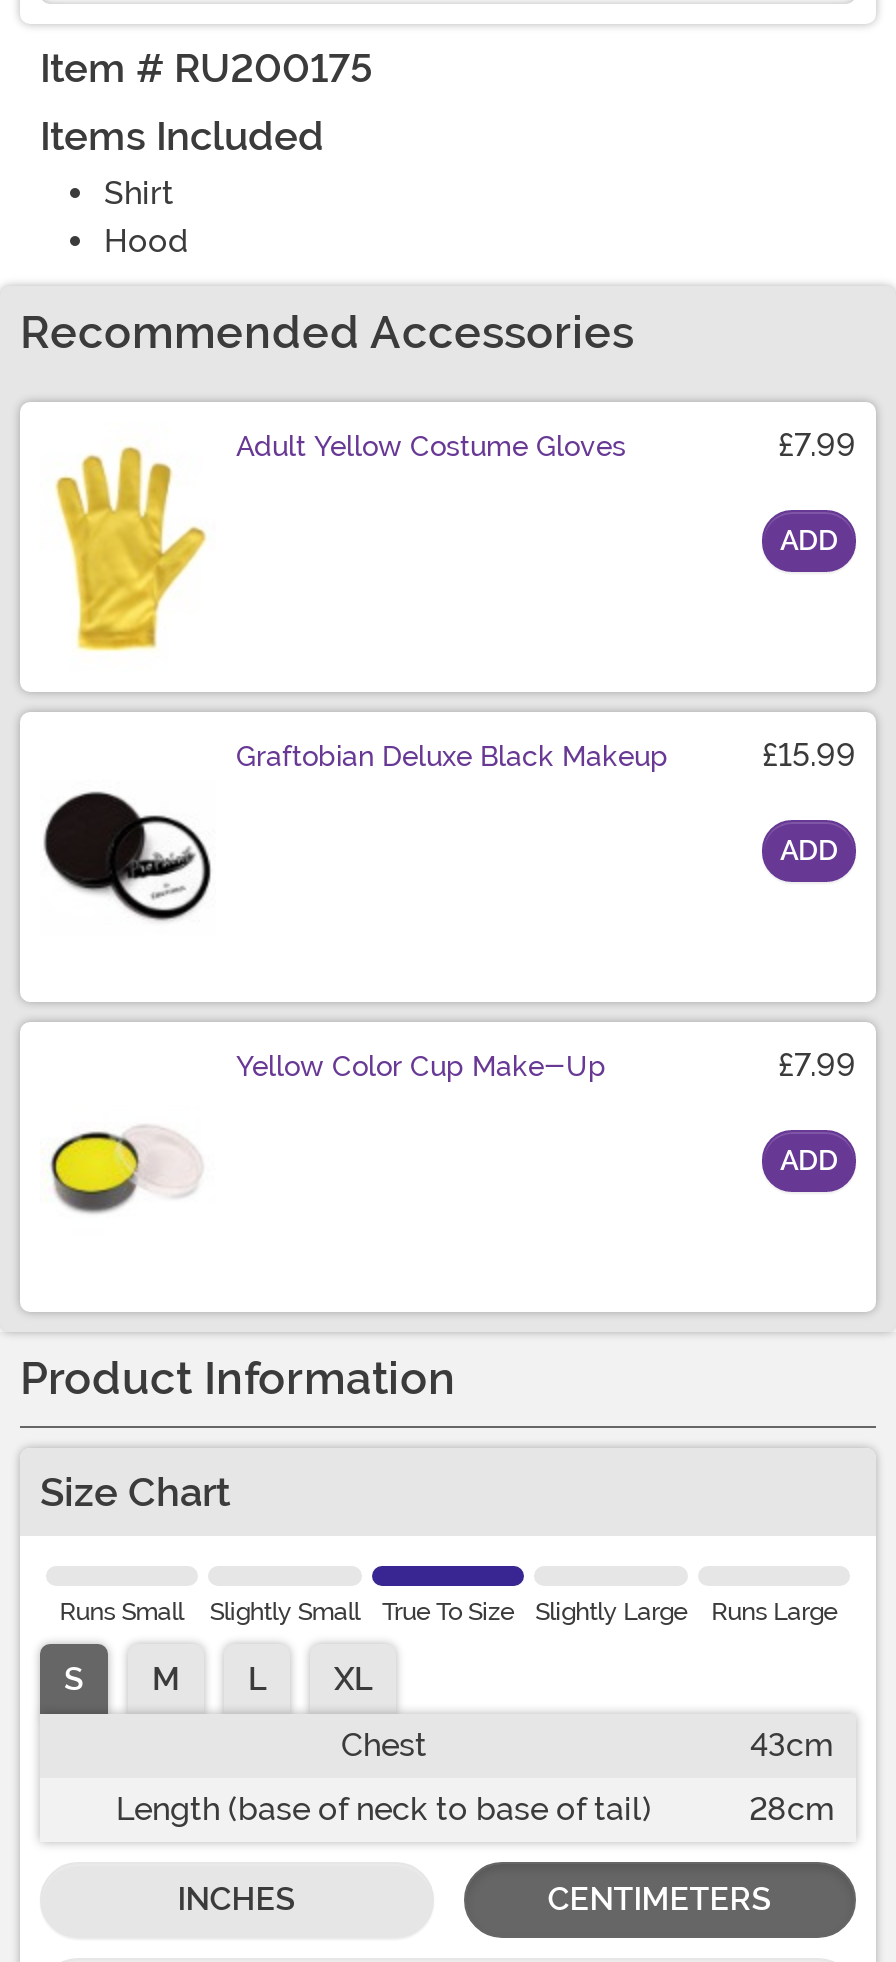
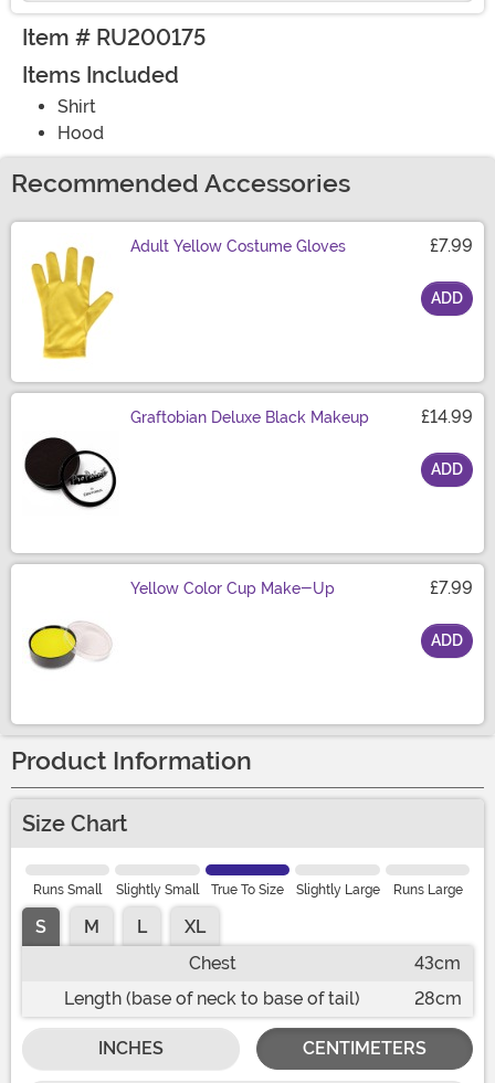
[762,736,856,774] £15.99 -> [421,406,473,427] £14.99

